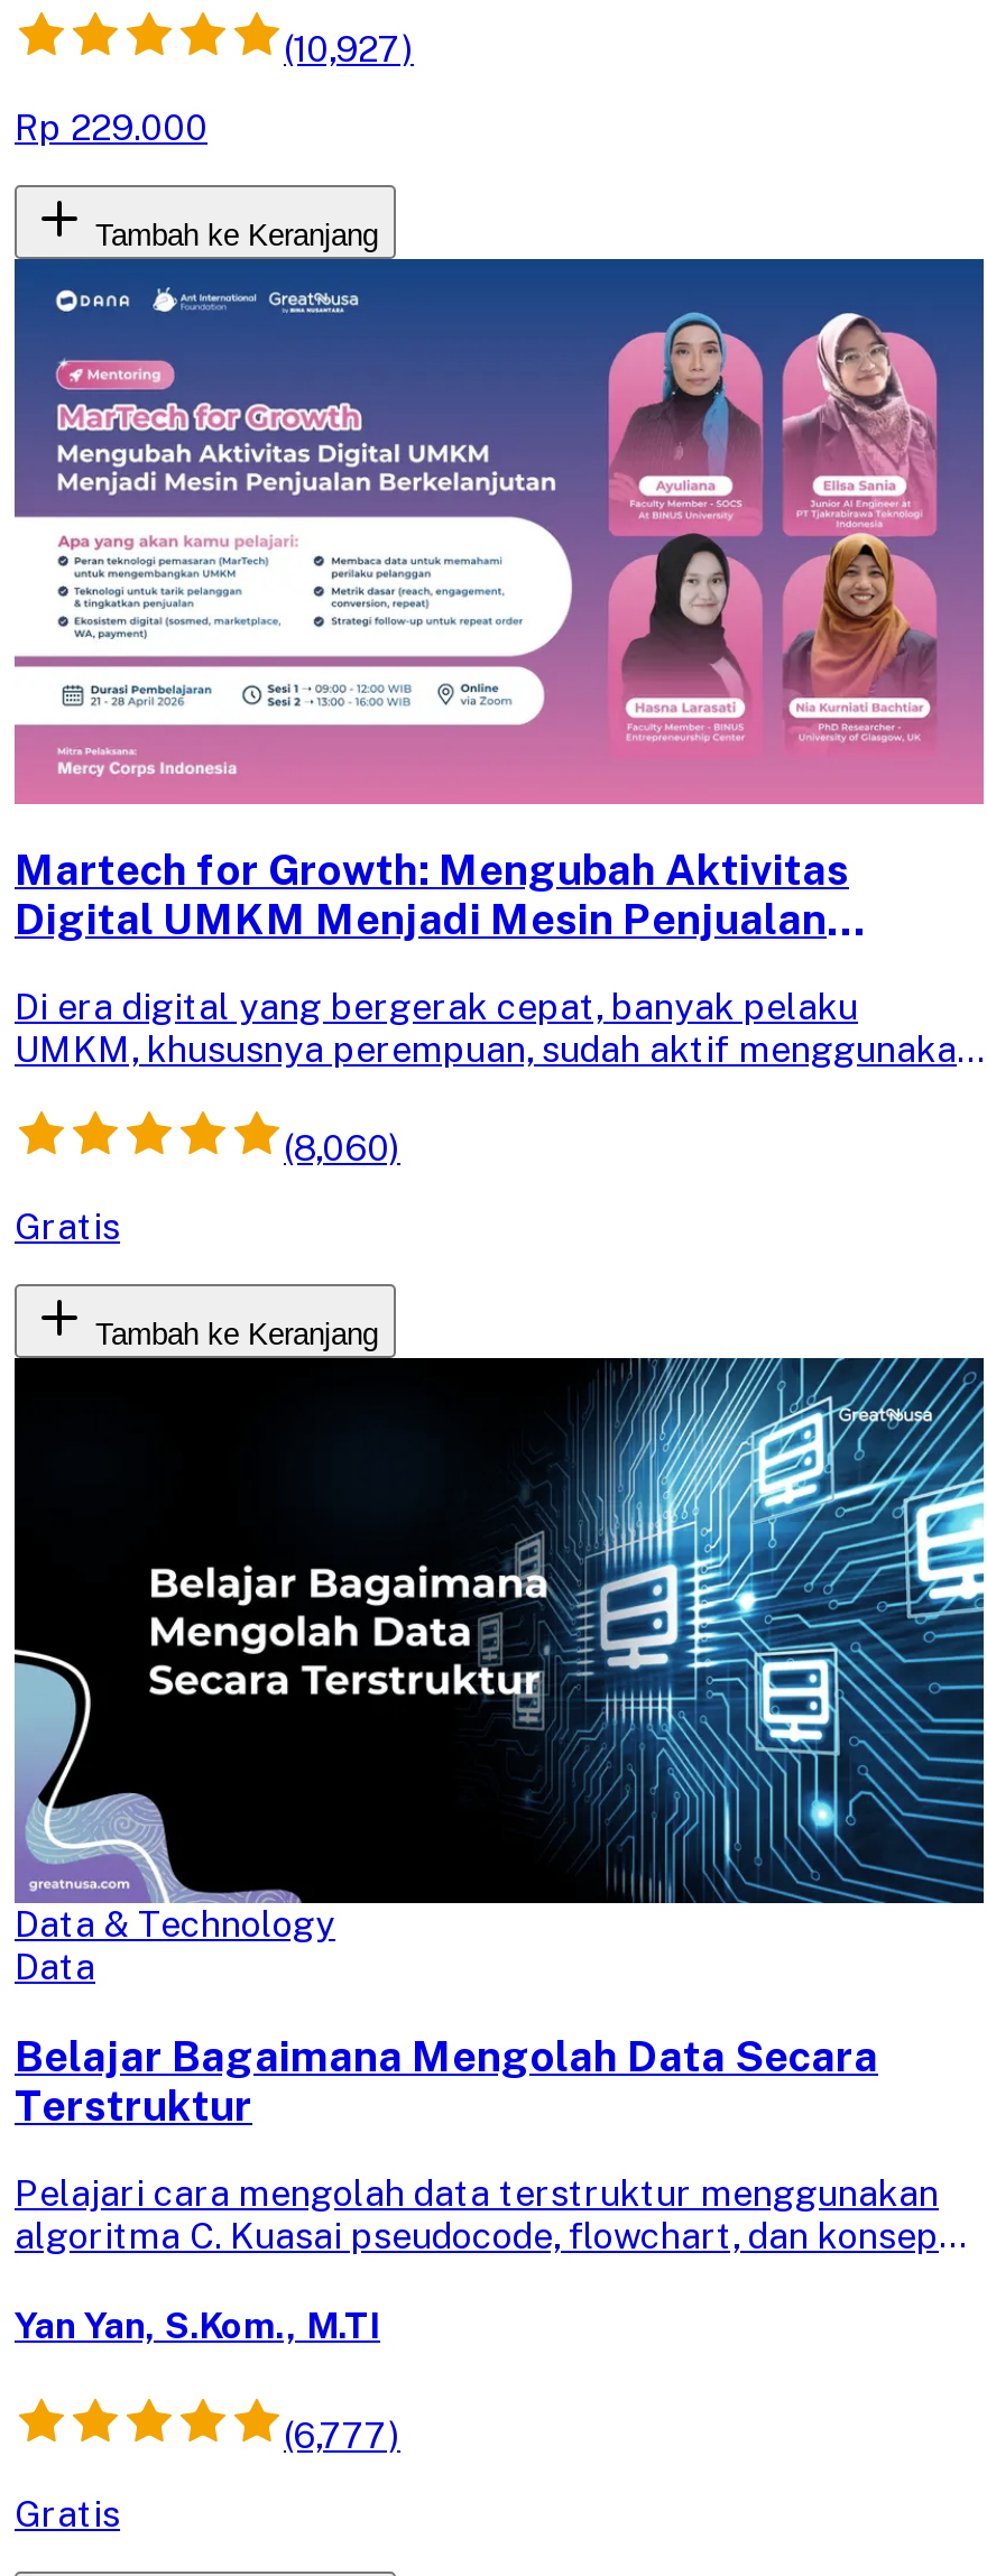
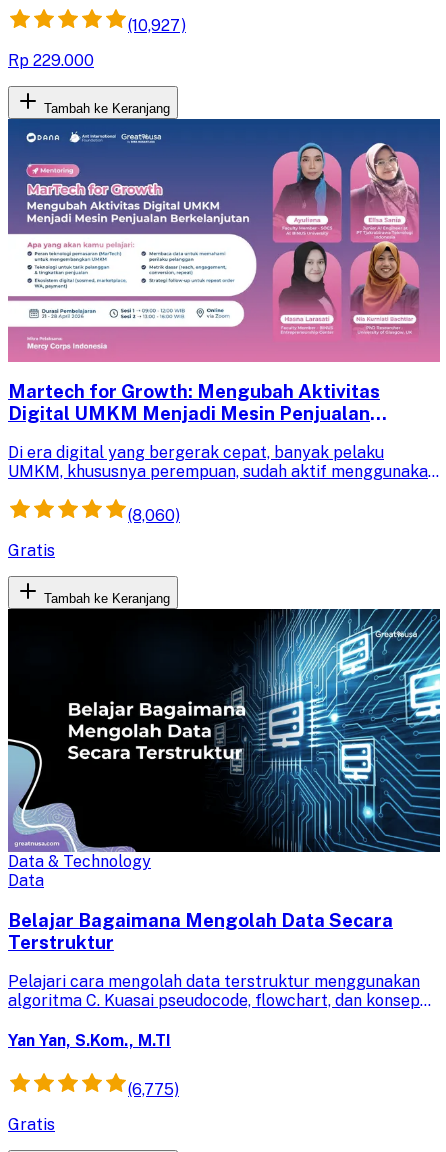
[284,2415,400,2457] (6,777) -> [128,1080,179,1099] (6,775)

